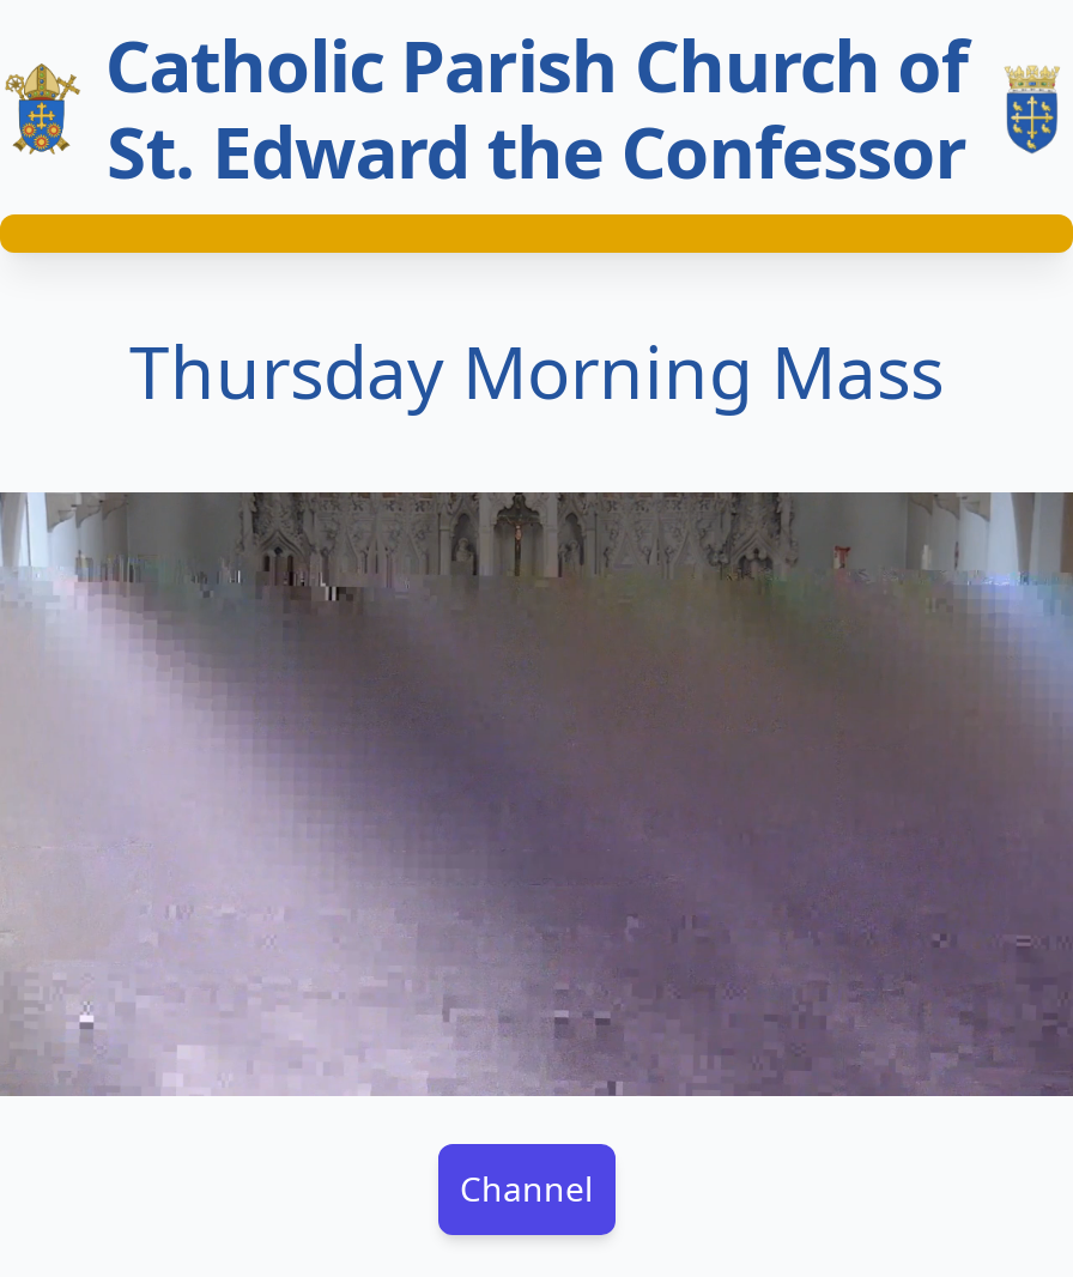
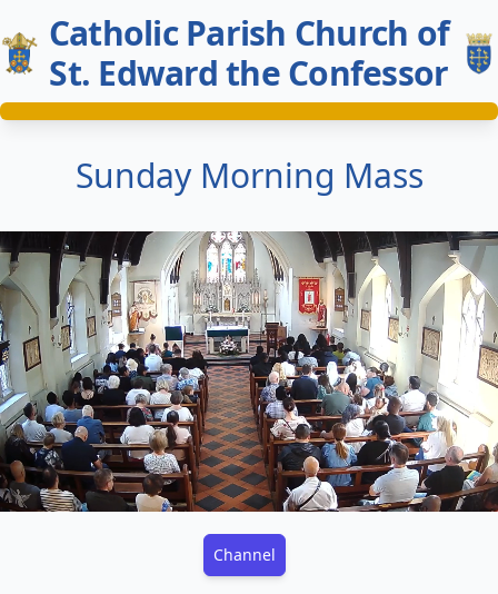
[129,322,944,420] Thursday Morning Mass -> [75,152,423,198] Sunday Morning Mass
[7,490,1066,1099] [image] -> [3,230,495,513] [image]

